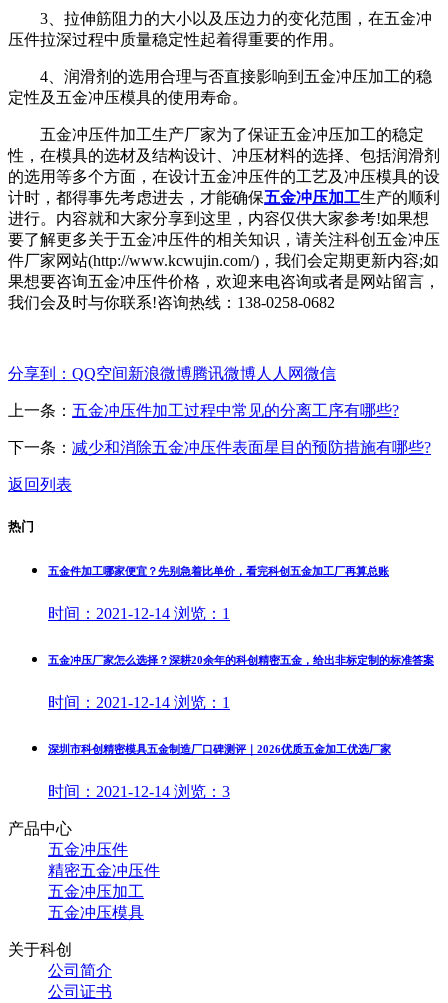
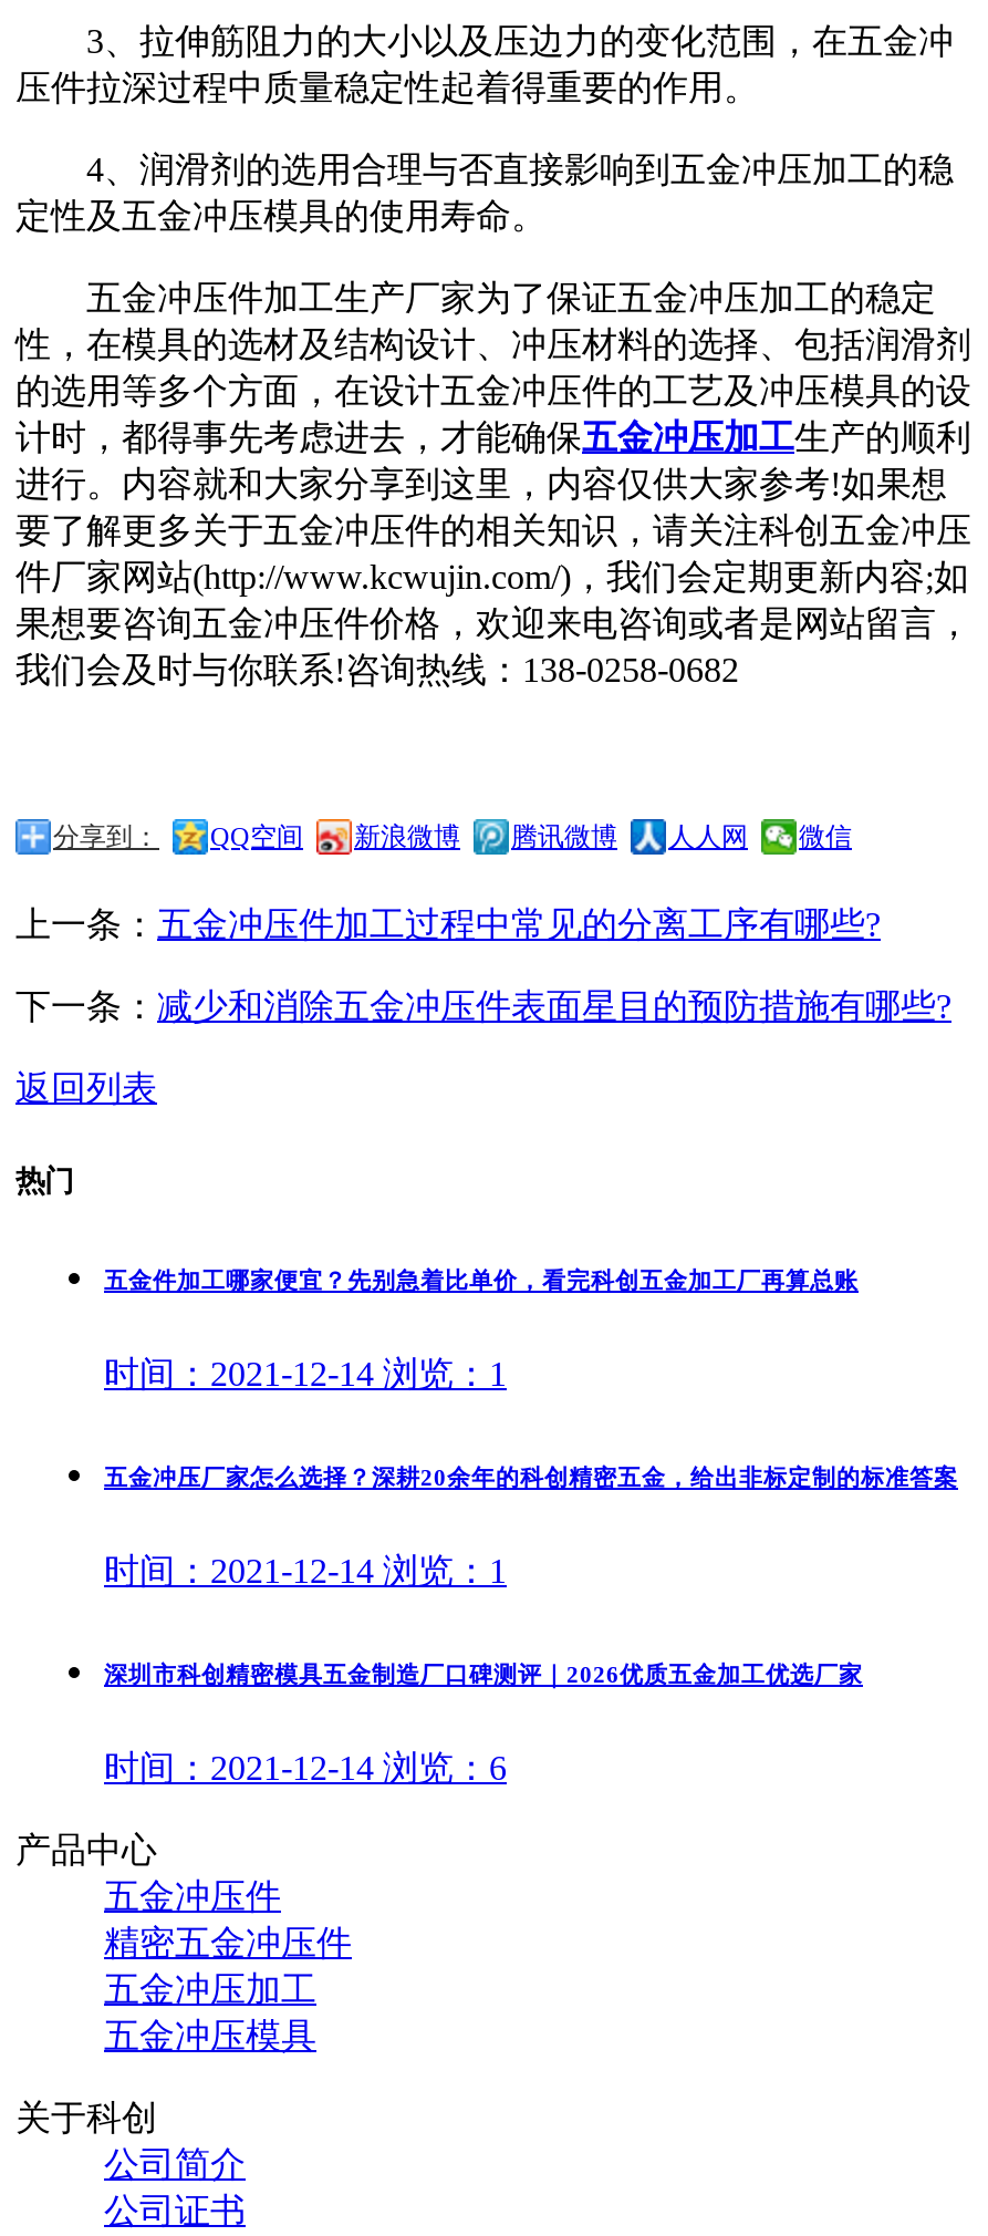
[48,783,230,800] 时间：2021-12-14浏览：3 -> [104,1749,507,1787] 时间：2021-12-14浏览：6

